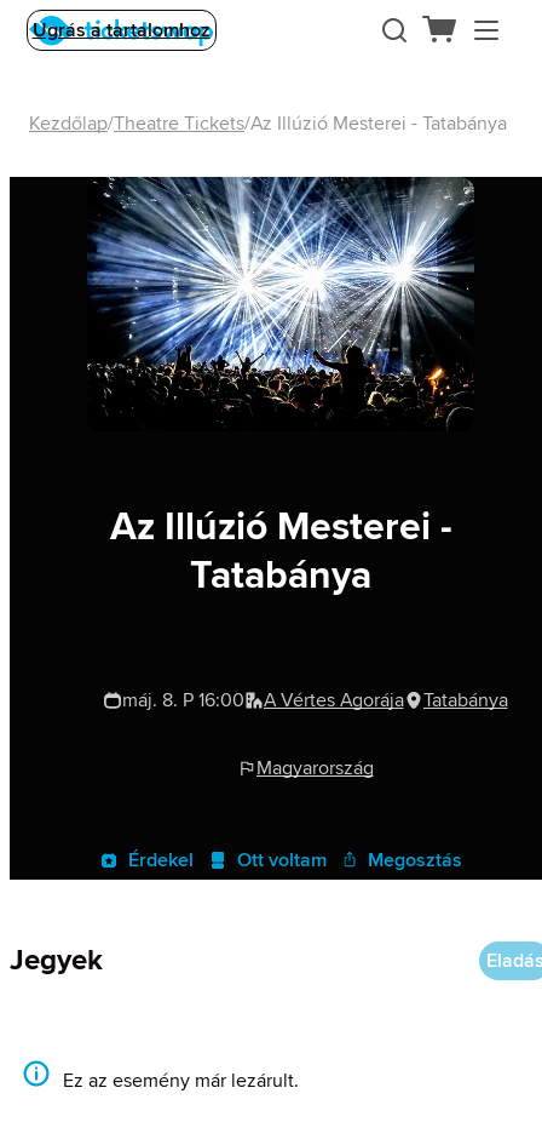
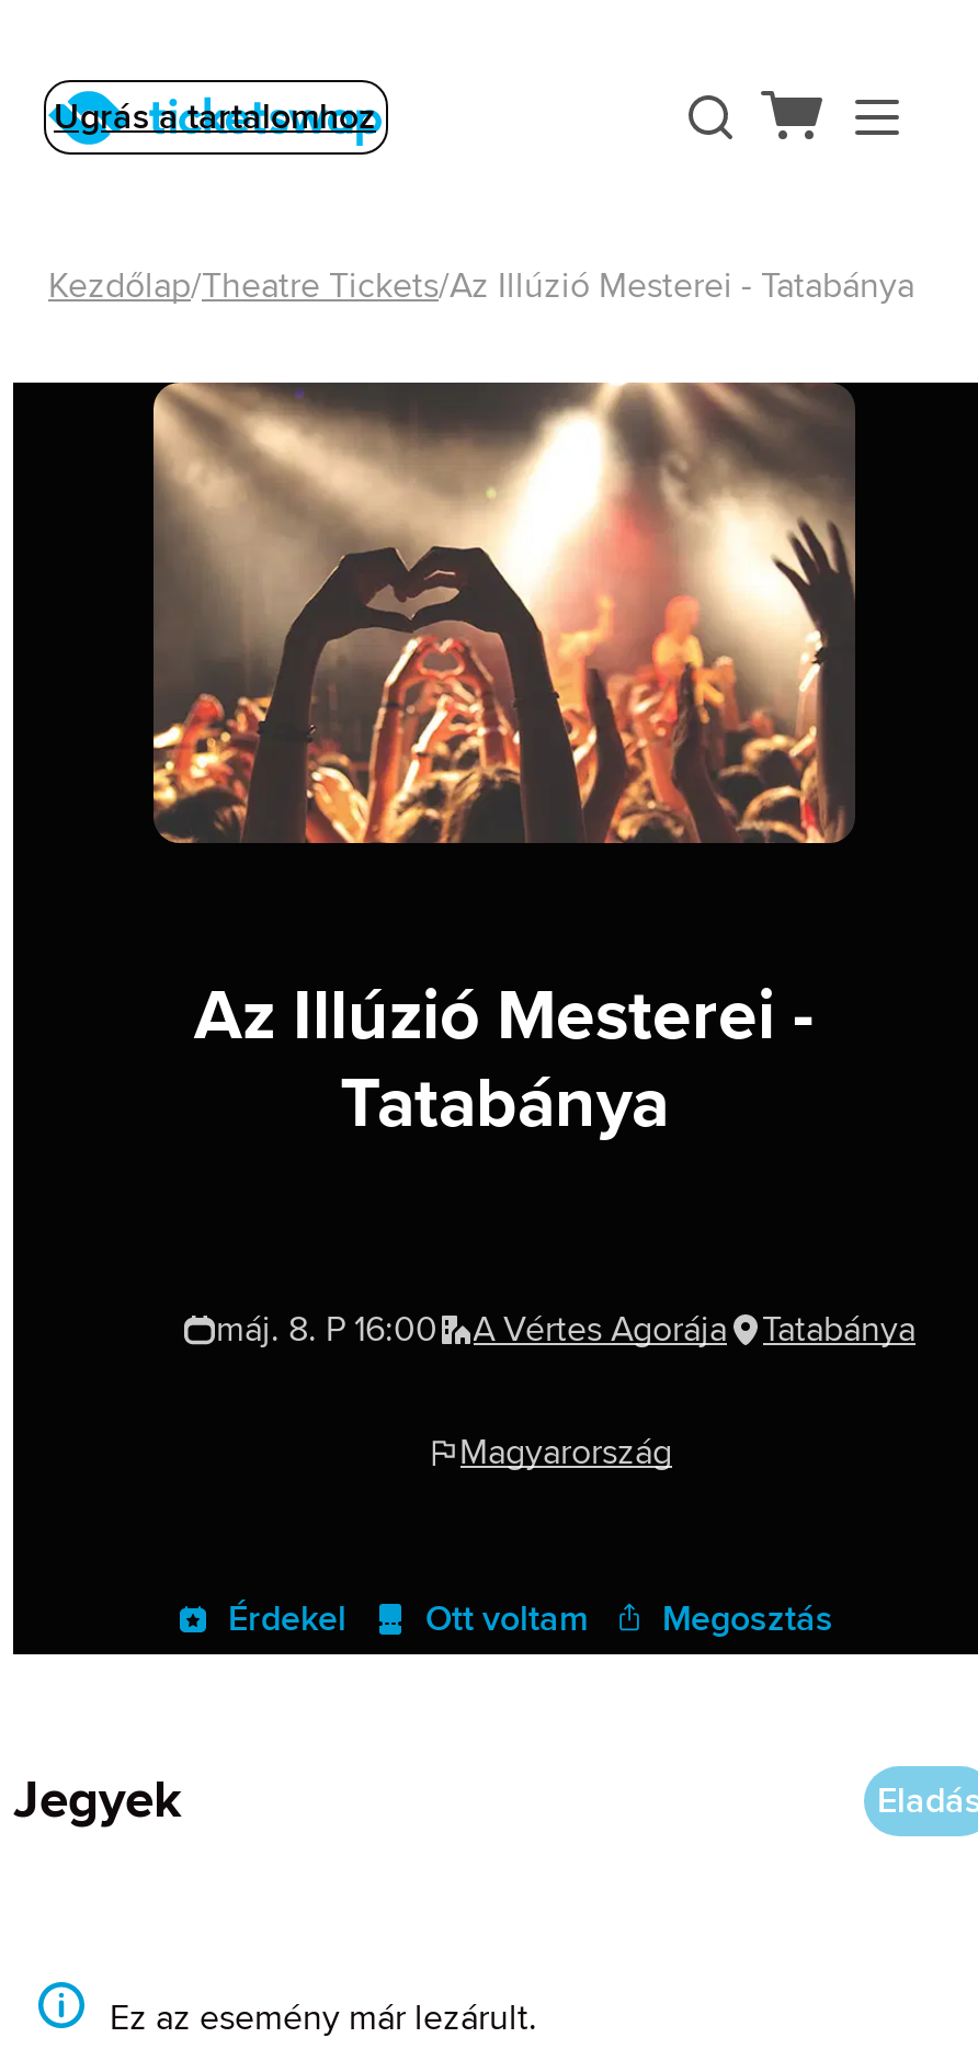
[87,176,474,431] [image] -> [151,380,857,845] [image]

